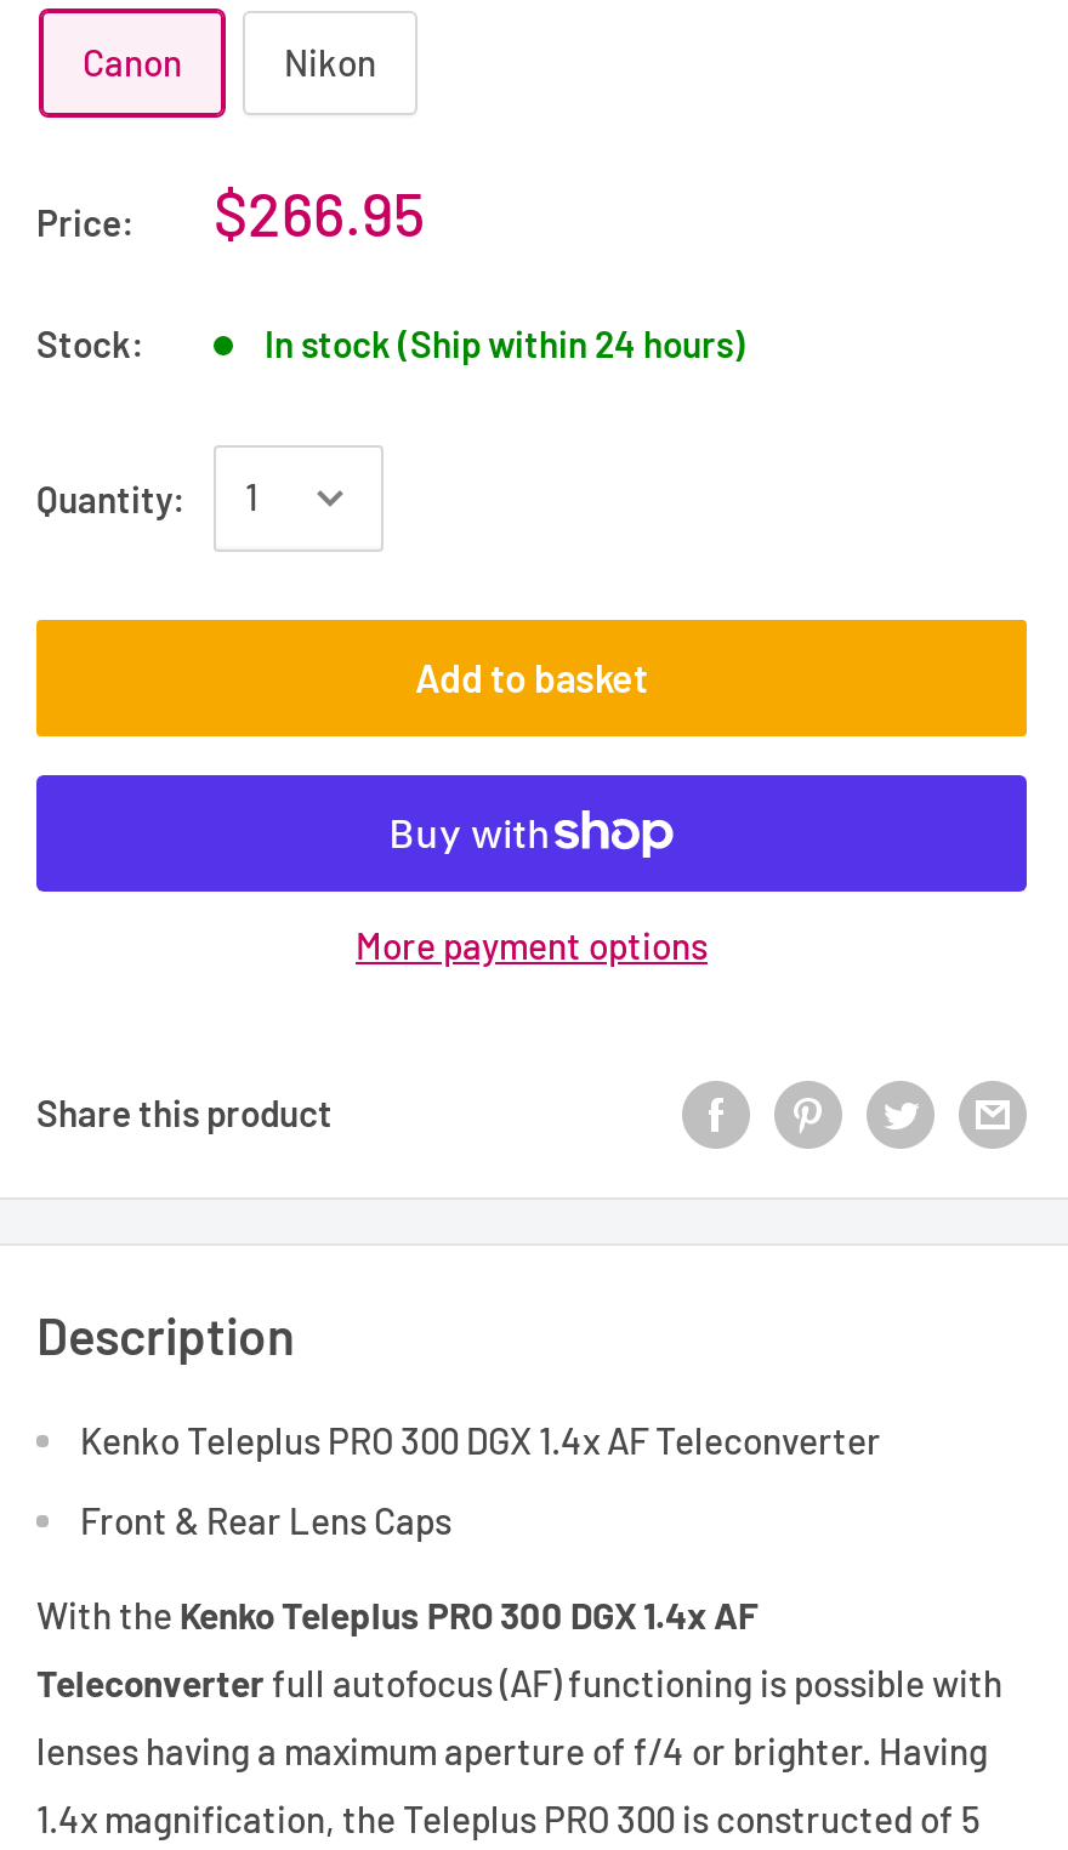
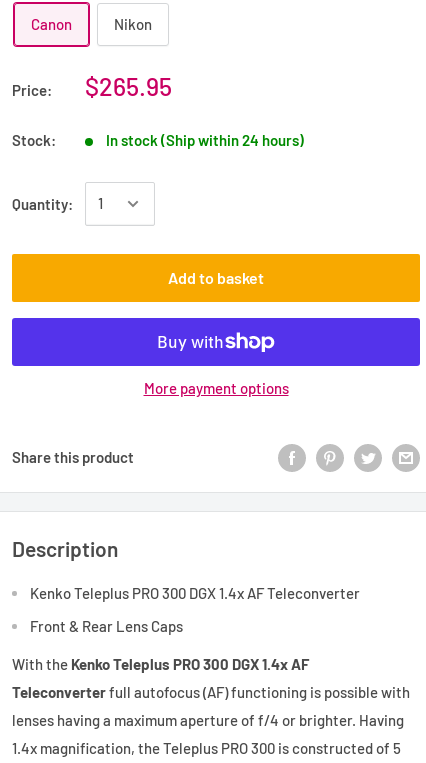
[36,174,425,247] Price: $266.95 -> [12,71,172,101] Price: $265.95

